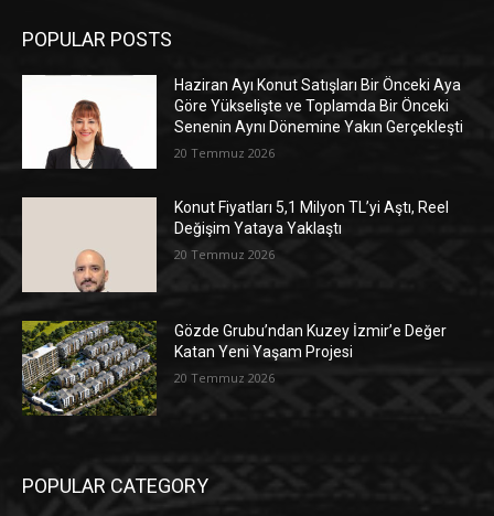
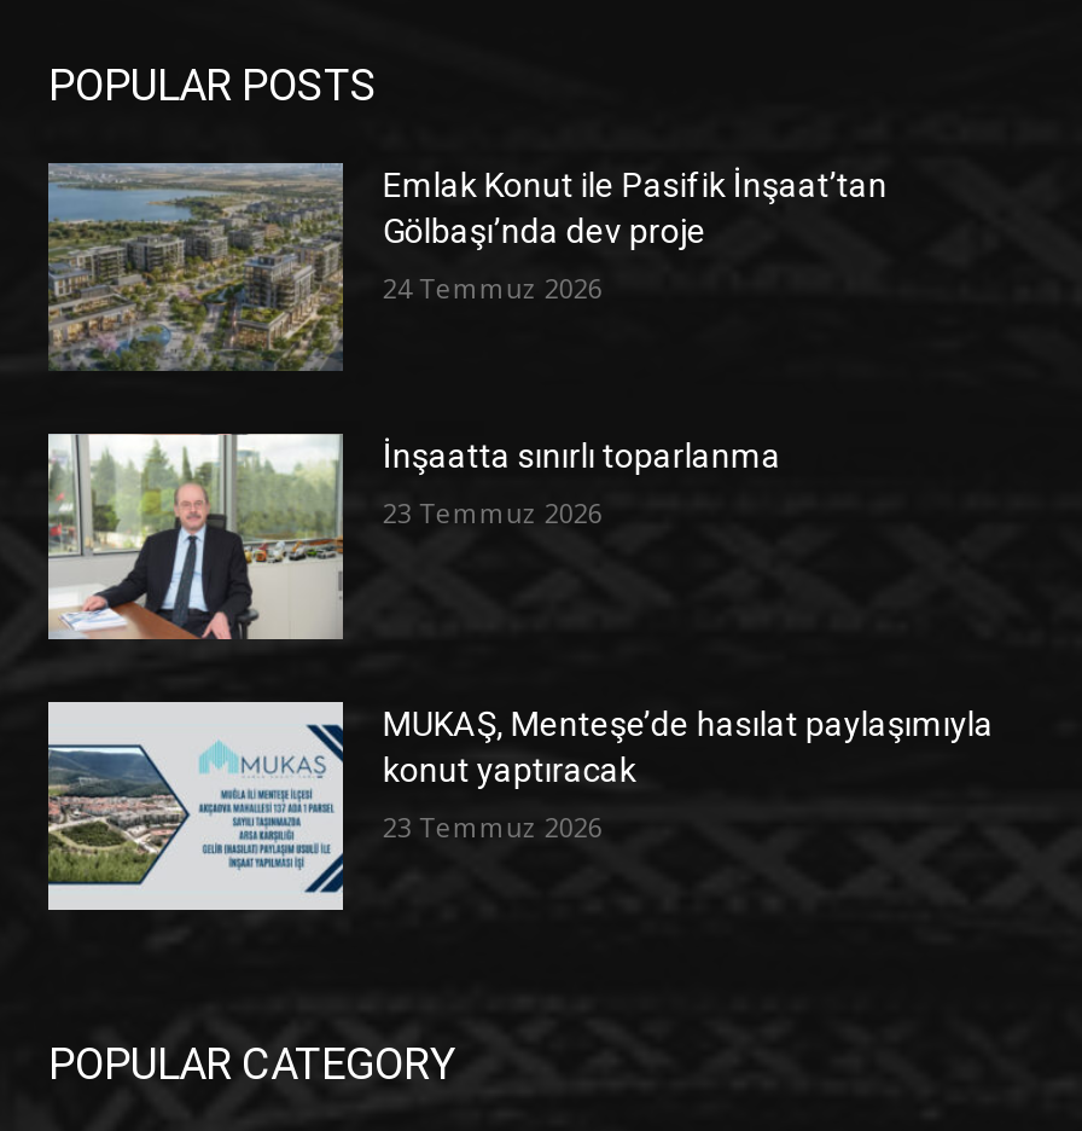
[21,75,464,170] [image] | Haziran Ayı Konut Satışları Bir Önceki Aya | Göre Yükselişte ve Toplamda Bir Önceki | Senenin Aynı Dönemine Yakın Gerçekleşti -> [46,164,887,372] [image] | Emlak Konut ile Pasifik İnşaat’tan | Gölbaşı’nda dev proje
[175,144,275,161] 20 Temmuz 2026 -> [383,270,602,306] 24 Temmuz 2026
[22,196,449,293] [image] | Konut Fiyatları 5,1 Milyon TL’yi Aştı, Reel | Değişim Yataya Yaklaştı -> [46,430,781,640] [image] | İnşaatta sınırlı toparlanma
[175,246,275,263] 20 Temmuz 2026 -> [383,494,602,530] 23 Temmuz 2026
[22,320,447,416] [image] | Gözde Grubu’ndan Kuzey İzmir’e Değer | Katan Yeni Yaşam Projesi -> [46,698,994,913] [image] | MUKAŞ, Menteşe’de hasılat paylaşımıyla | konut yaptıracak
[175,369,275,386] 20 Temmuz 2026 -> [383,810,602,846] 23 Temmuz 2026

